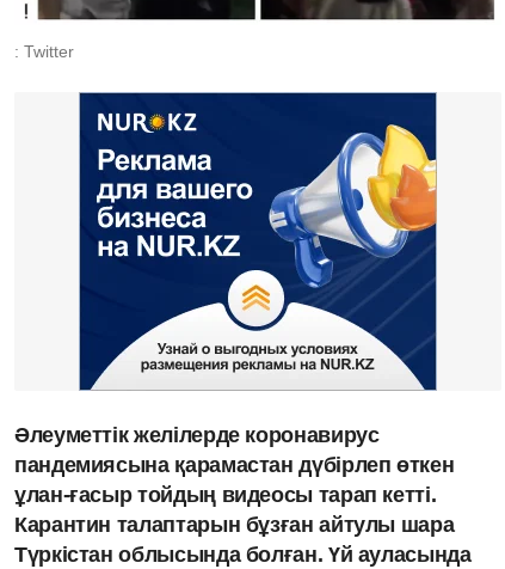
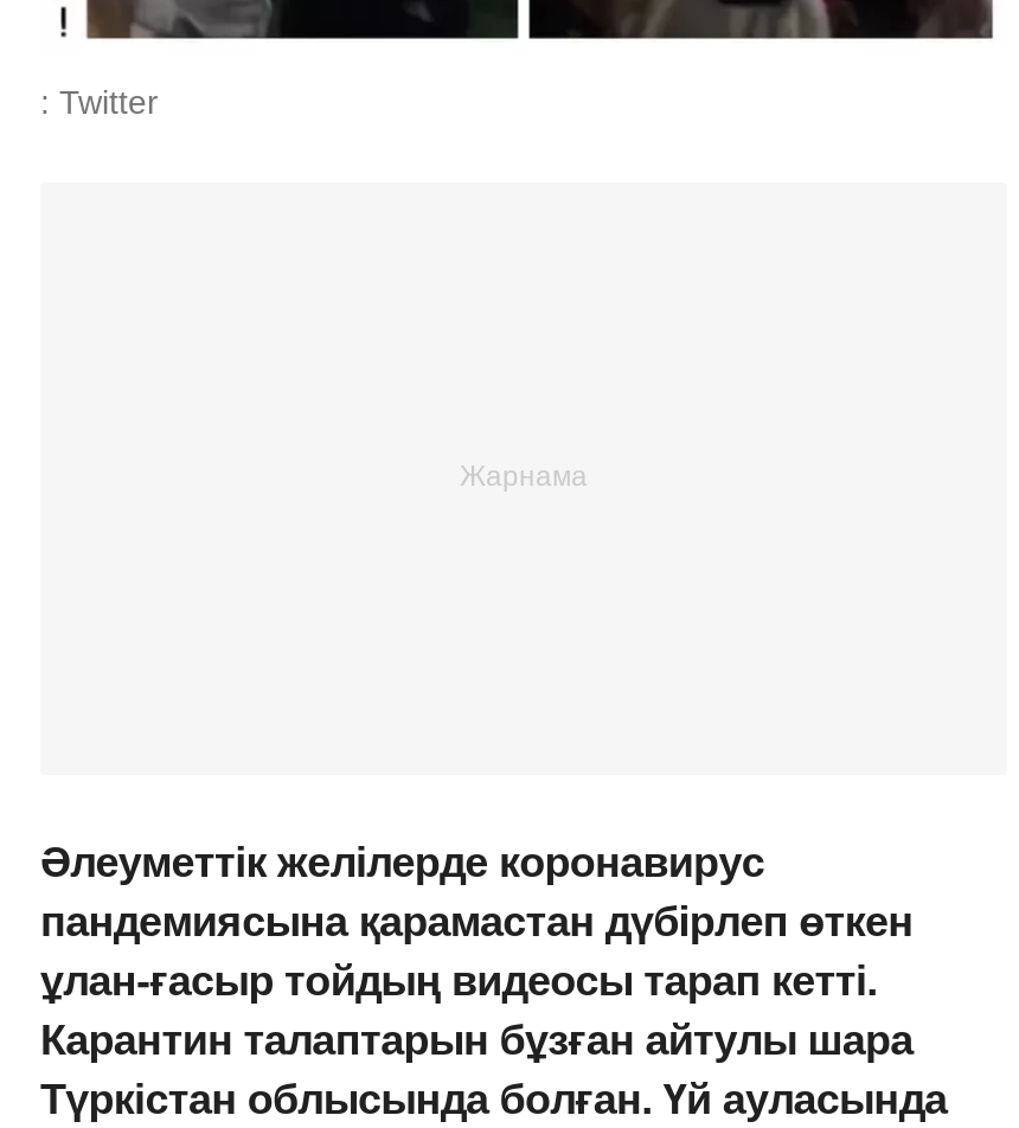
[78,91,438,392] [image] -> none

